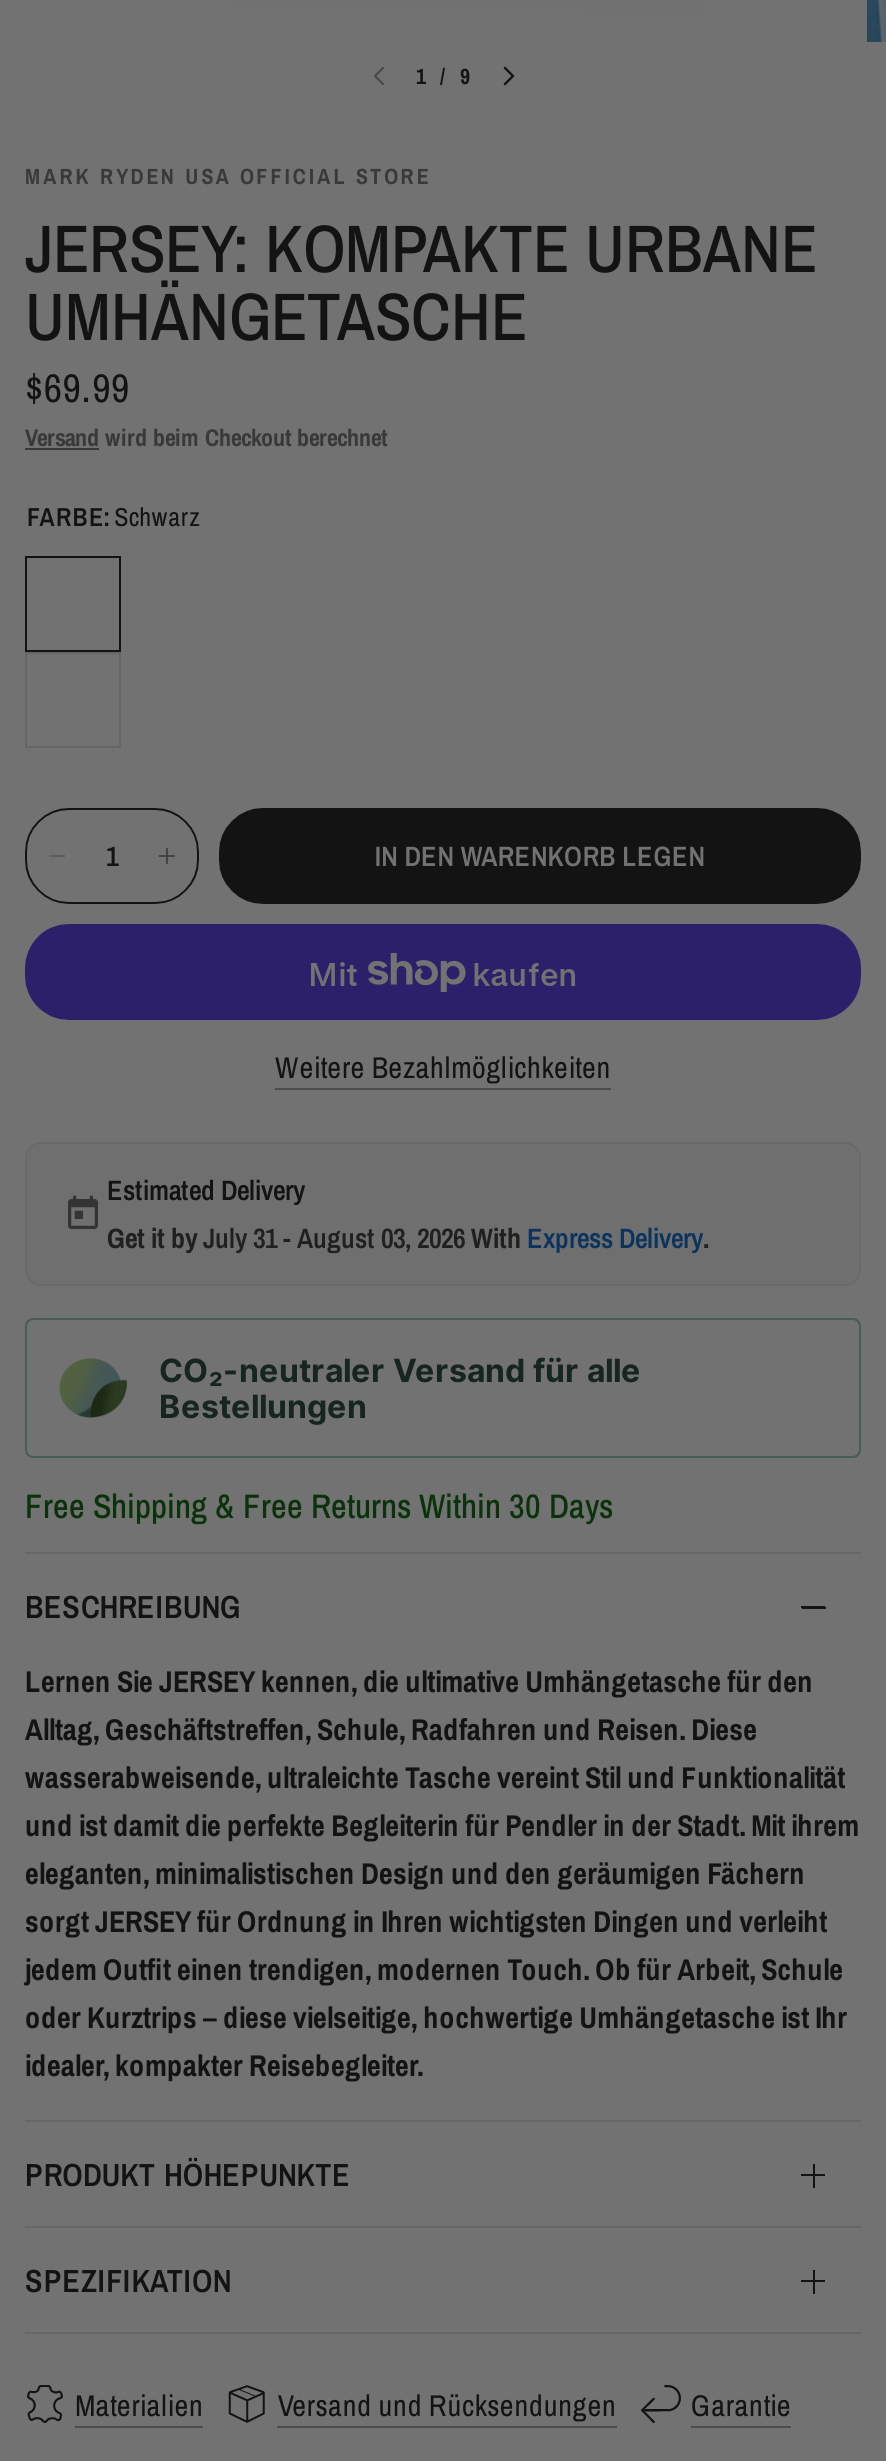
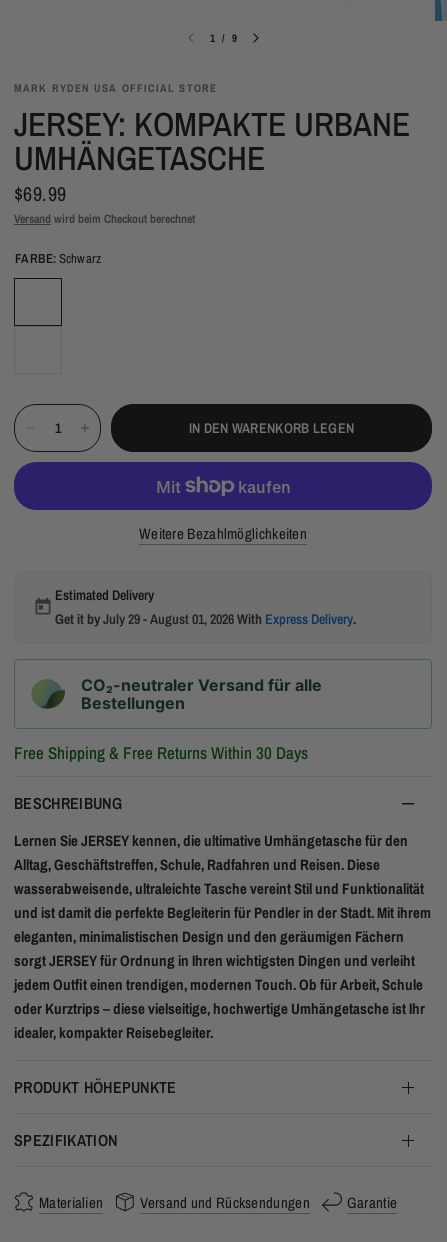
[107,1220,709,1256] Get it byJuly 31 - August 03, 2026With Express Delivery. -> [55,610,356,628] Get it byJuly 29 - August 01, 2026With Express Delivery.

